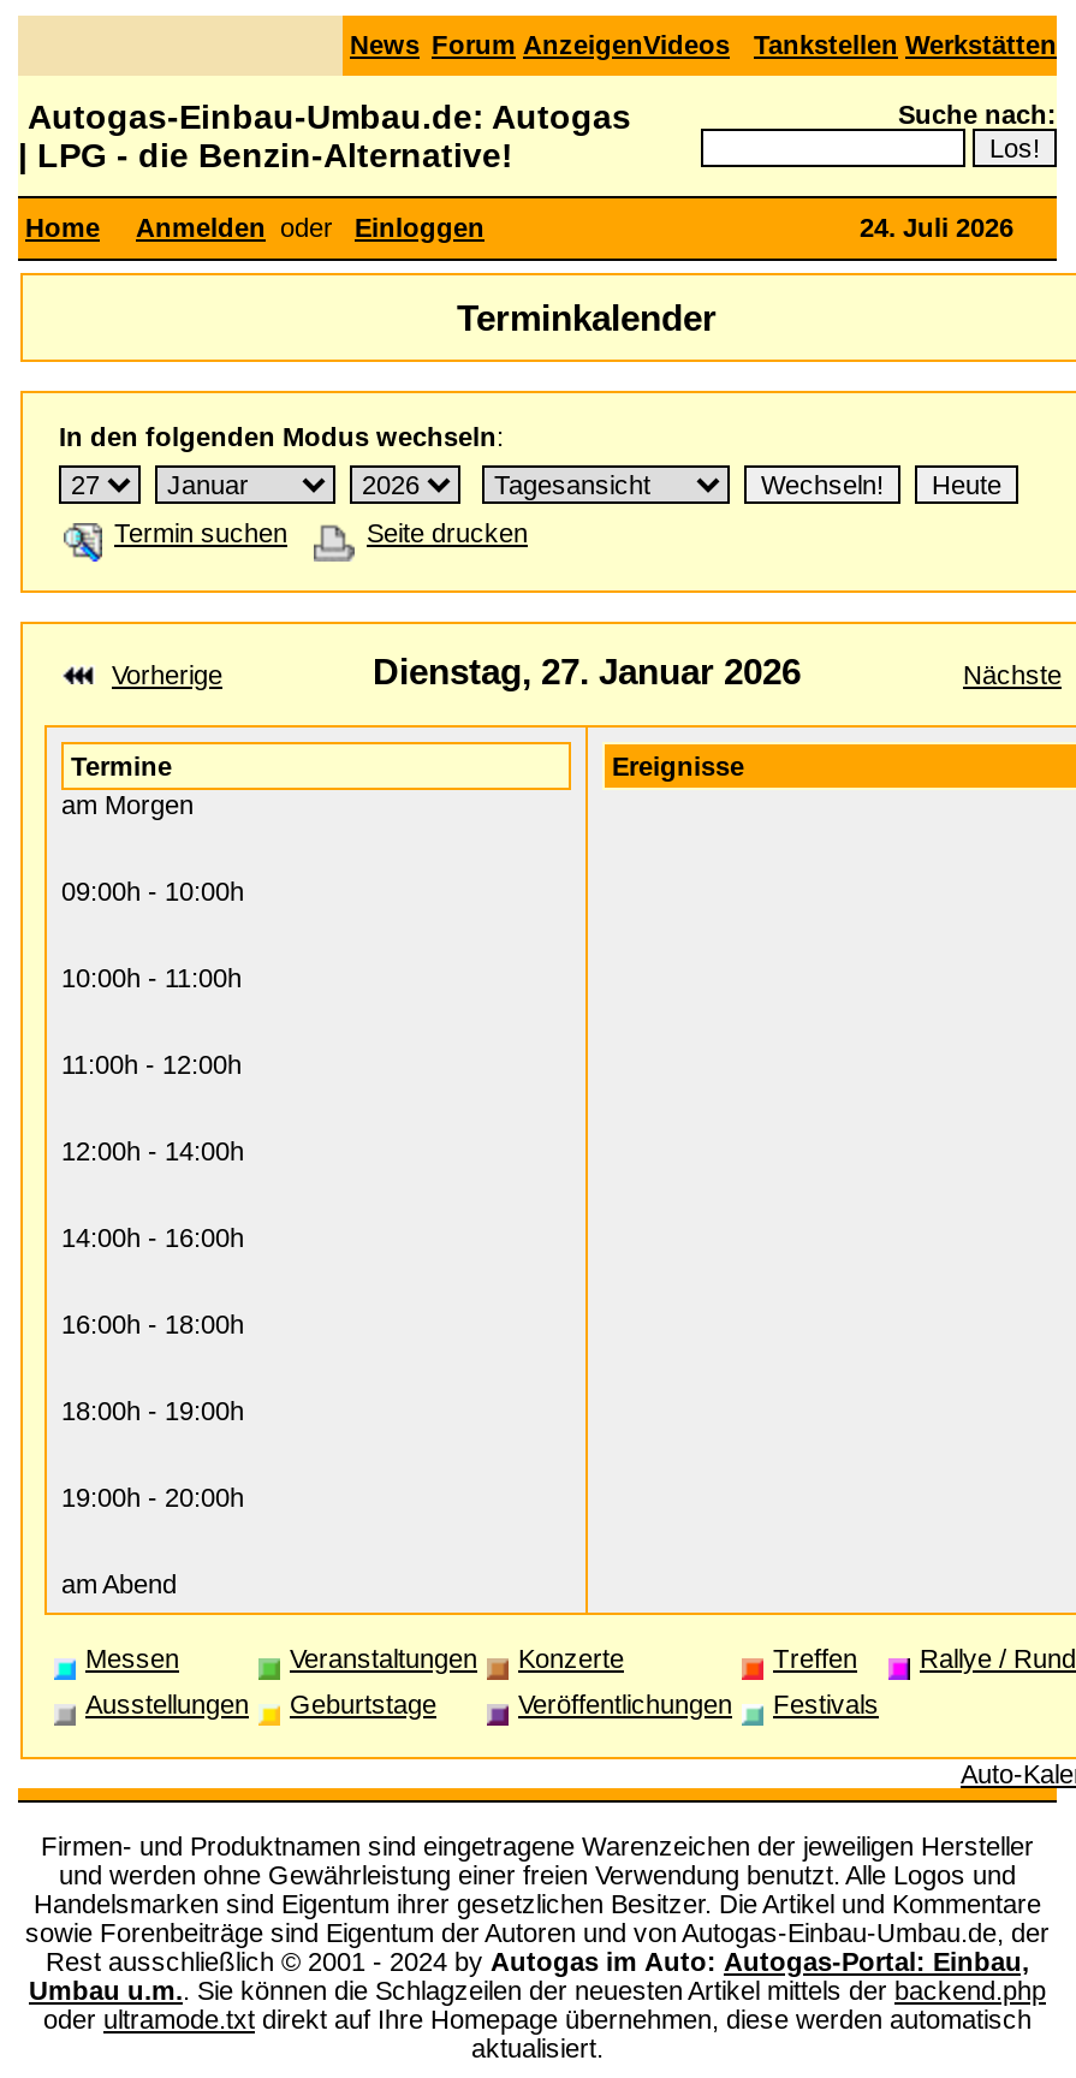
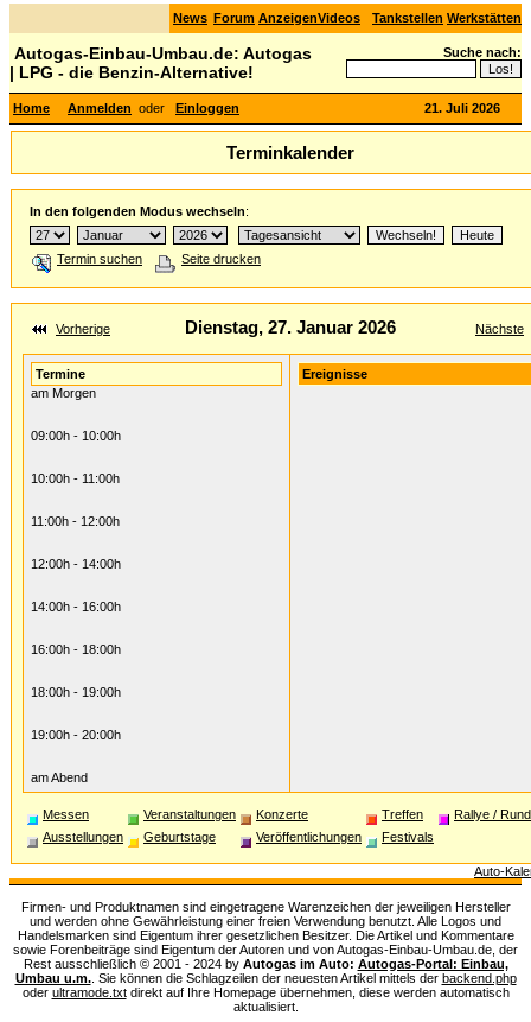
[860,213,1013,242] 24. Juli 2026 -> [424,101,500,115] 21. Juli 2026

